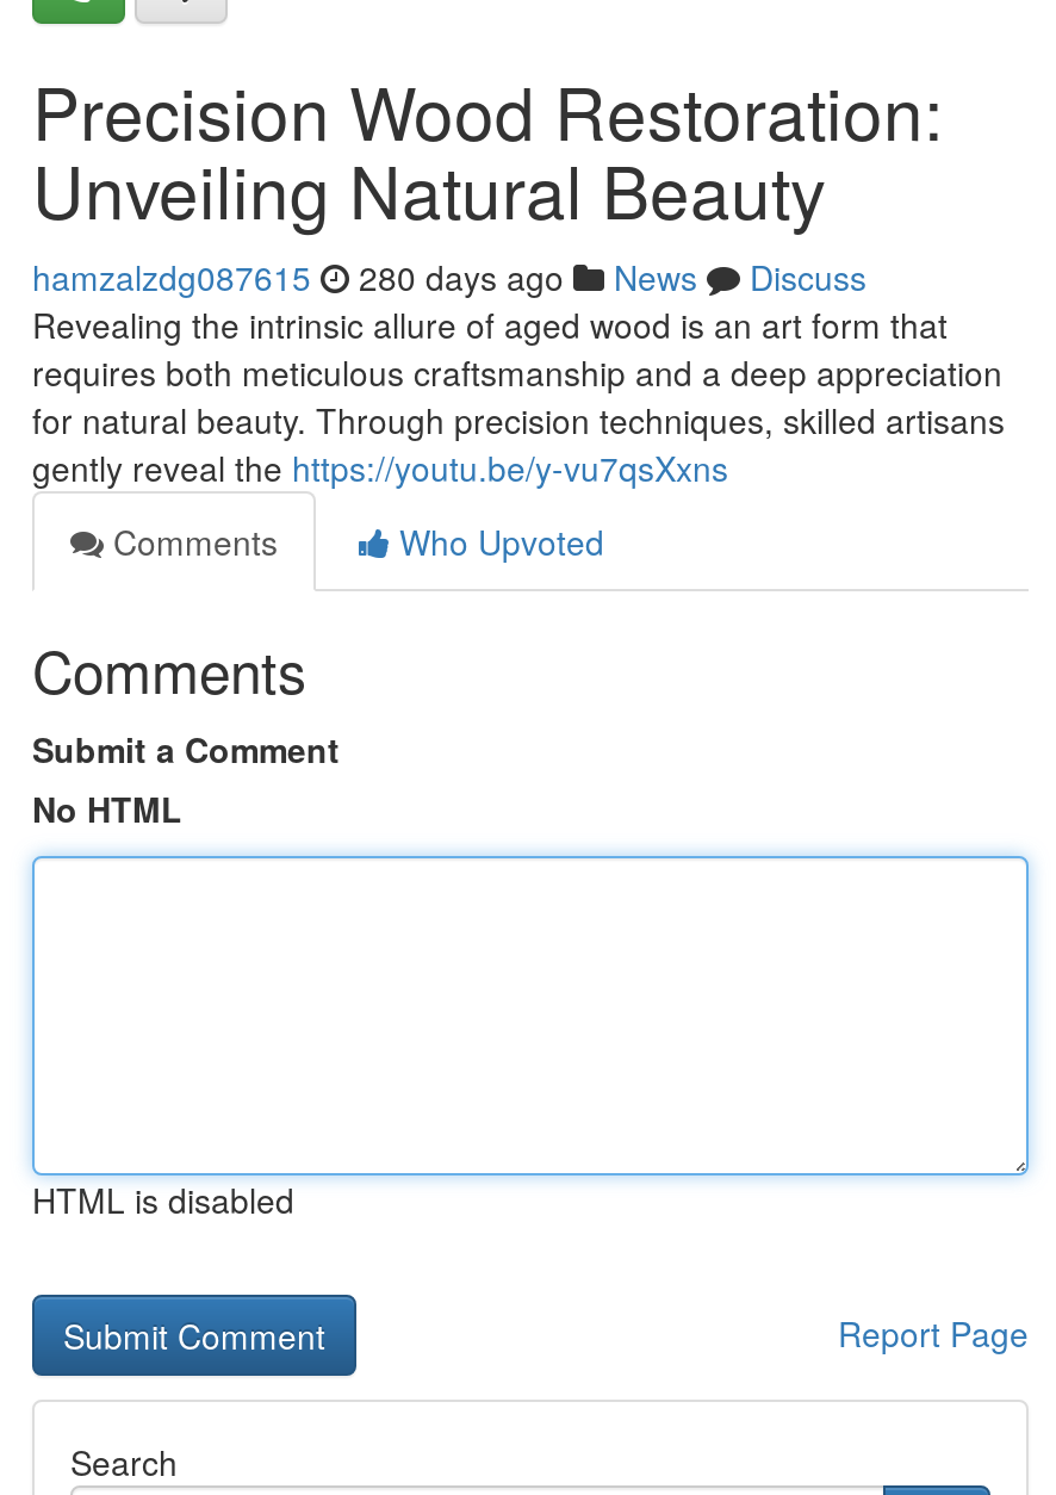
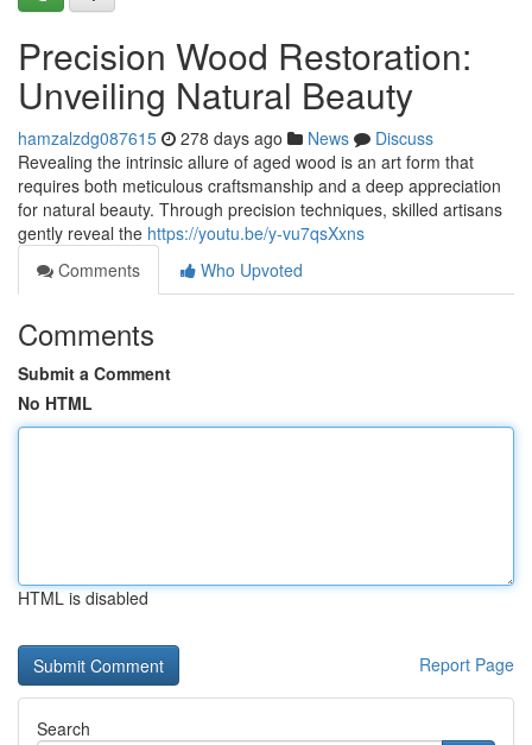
[32,253,866,300] hamzalzdg087615 280 days ago News Discuss -> [18,126,433,150] hamzalzdg087615 278 days ago News Discuss

